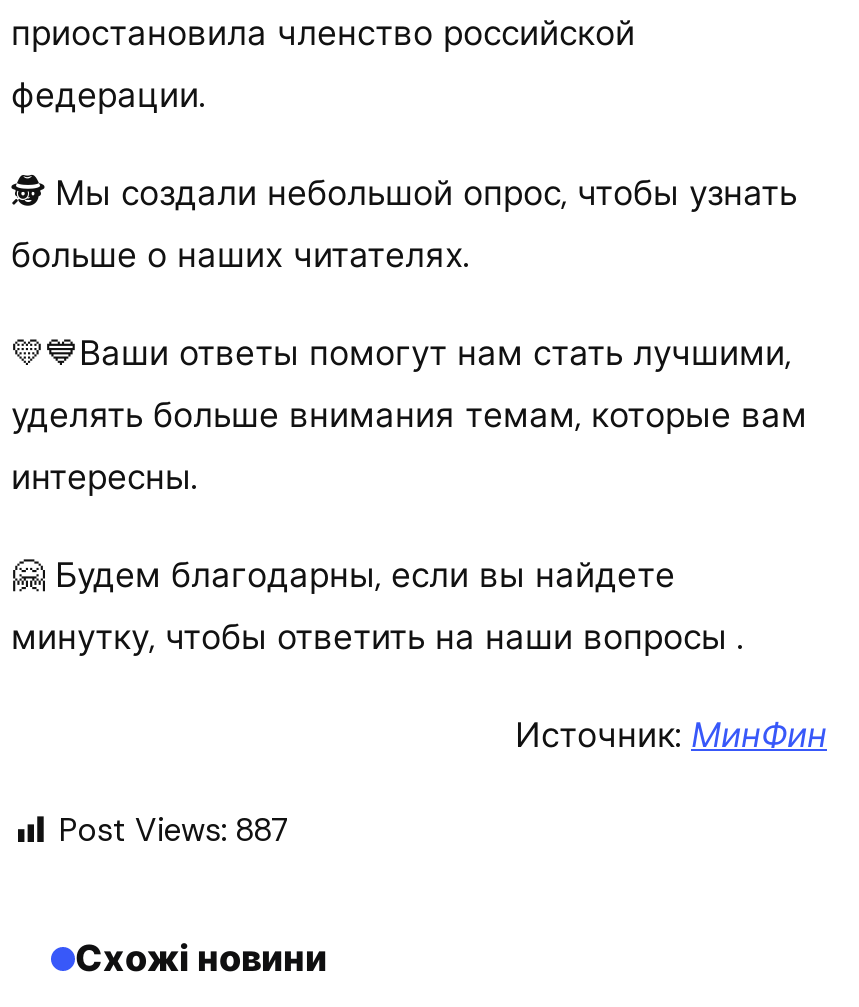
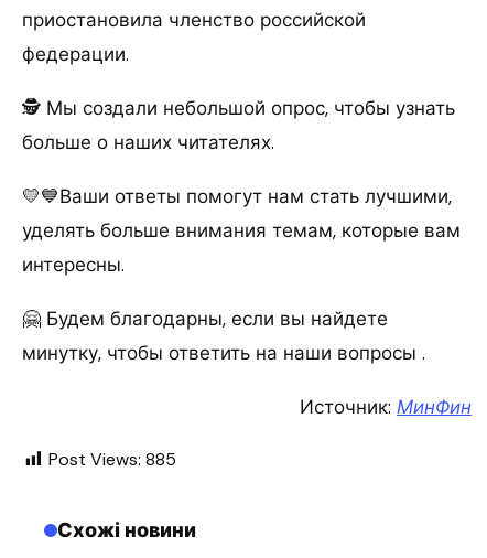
[59,809,291,851] Post Views: 887 -> [48,448,176,471] Post Views: 885

